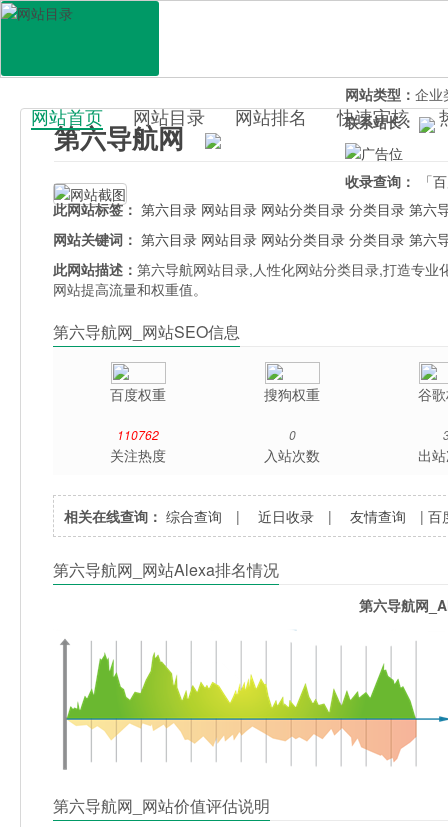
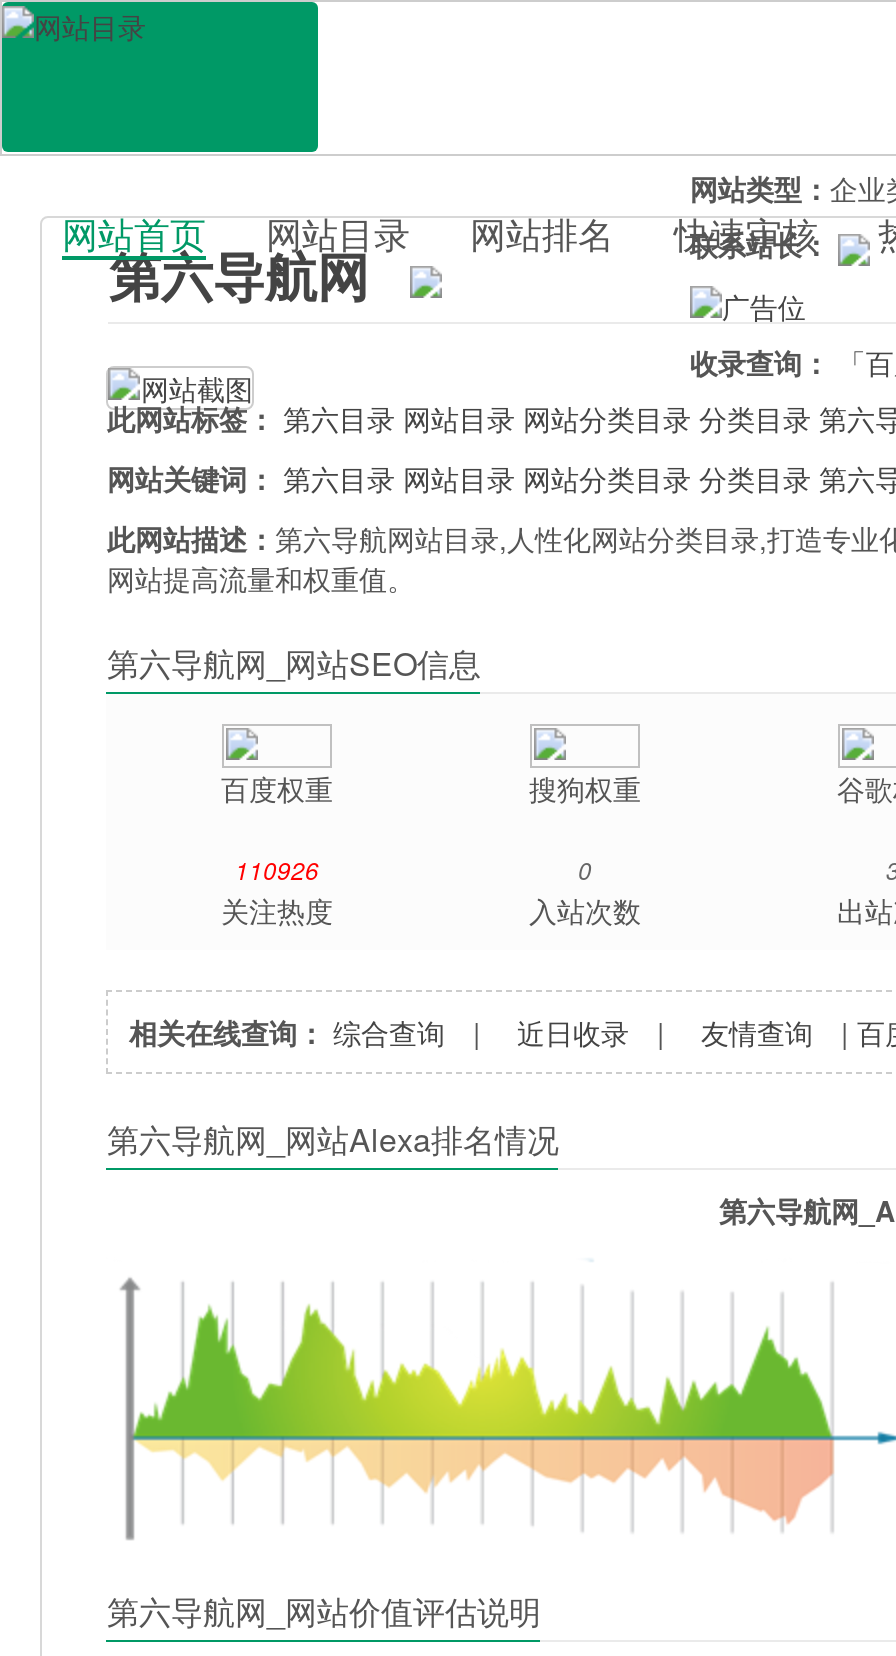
[117,426,159,443] 110762 -> [235,852,319,886] 110926

